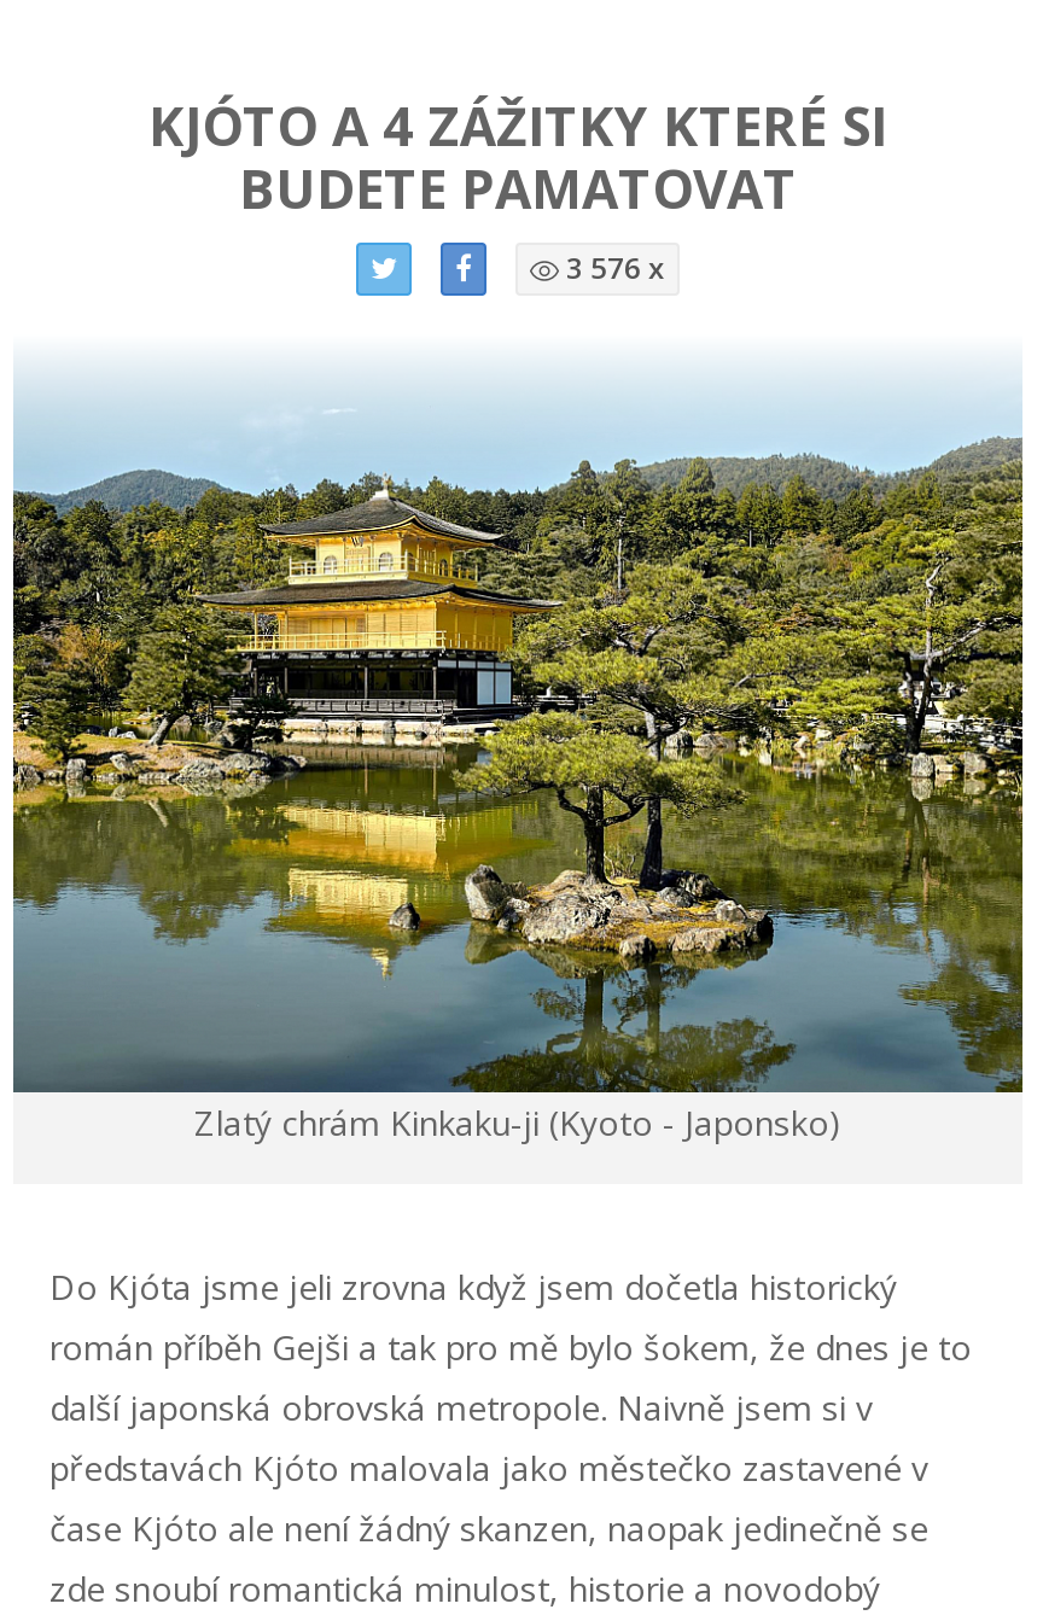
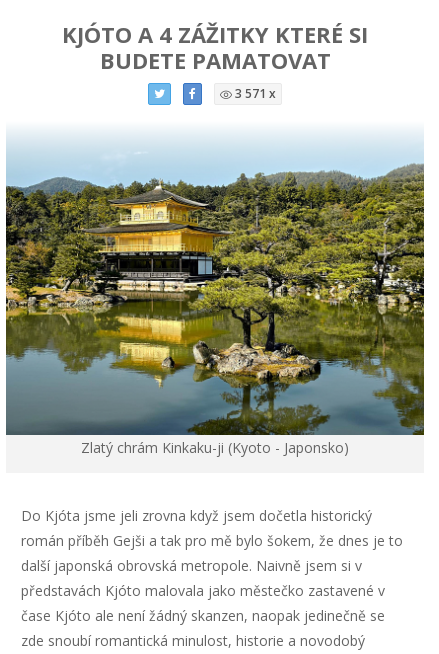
[559,248,665,289] 3 576 x -> [232,85,276,102] 3 571 x

